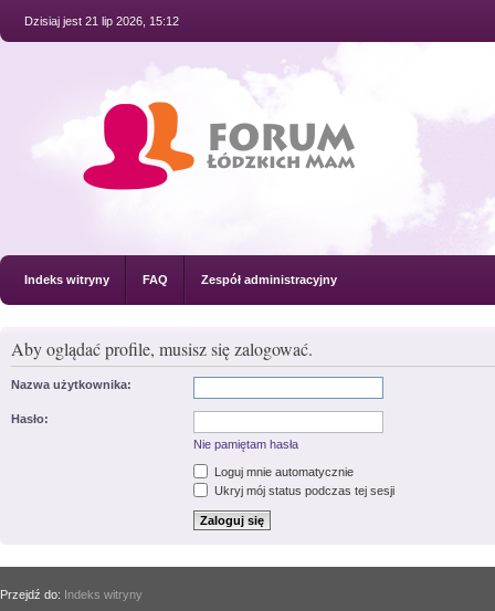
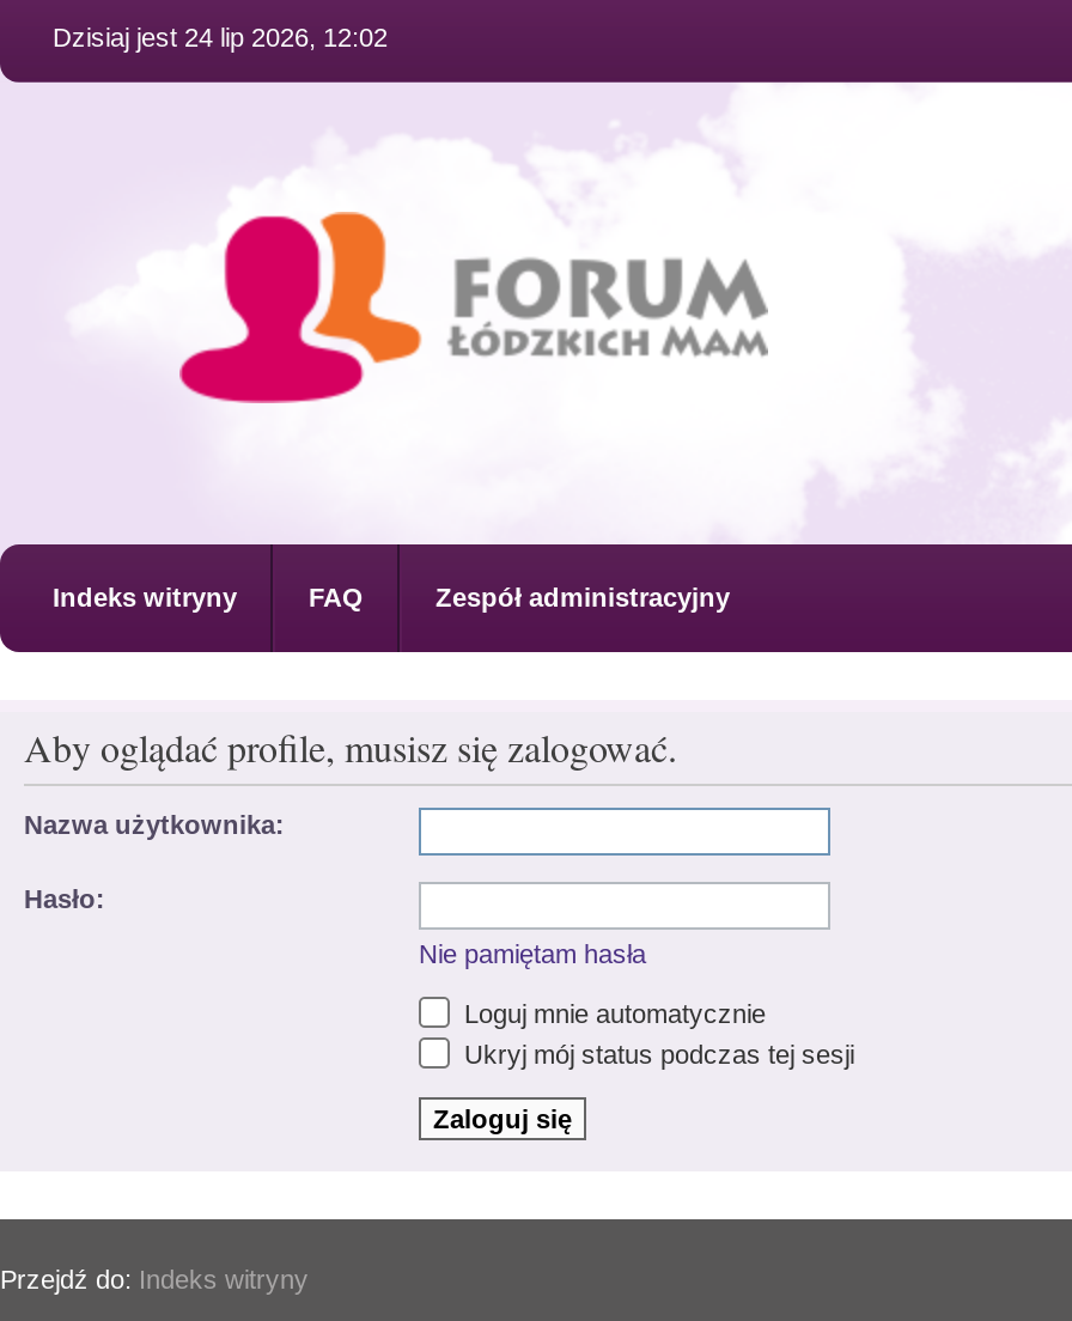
[24,14,179,28] Dzisiaj jest 21 lip 2026, 15:12 -> [53,23,388,51] Dzisiaj jest 24 lip 2026, 12:02

